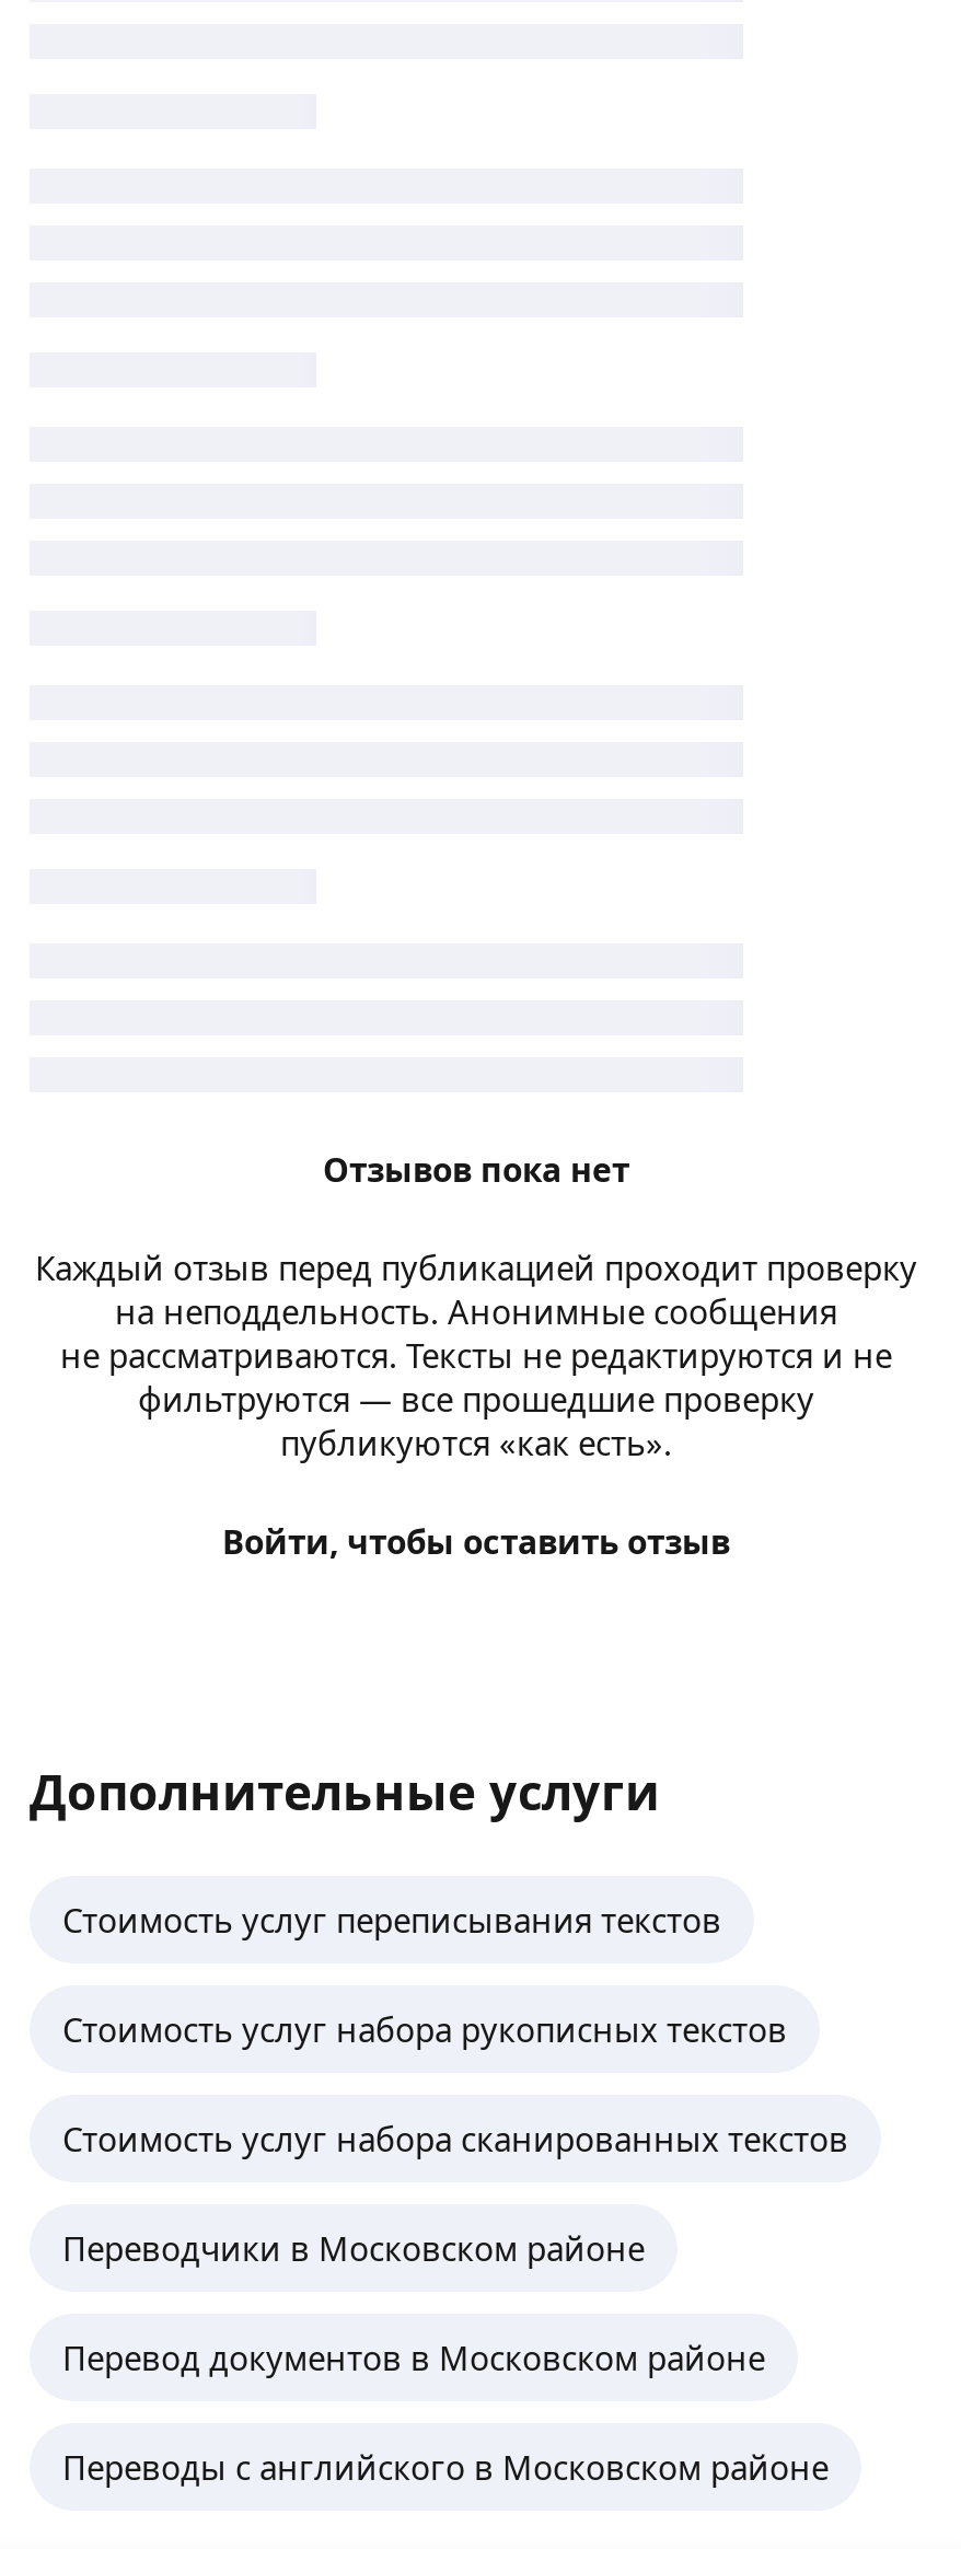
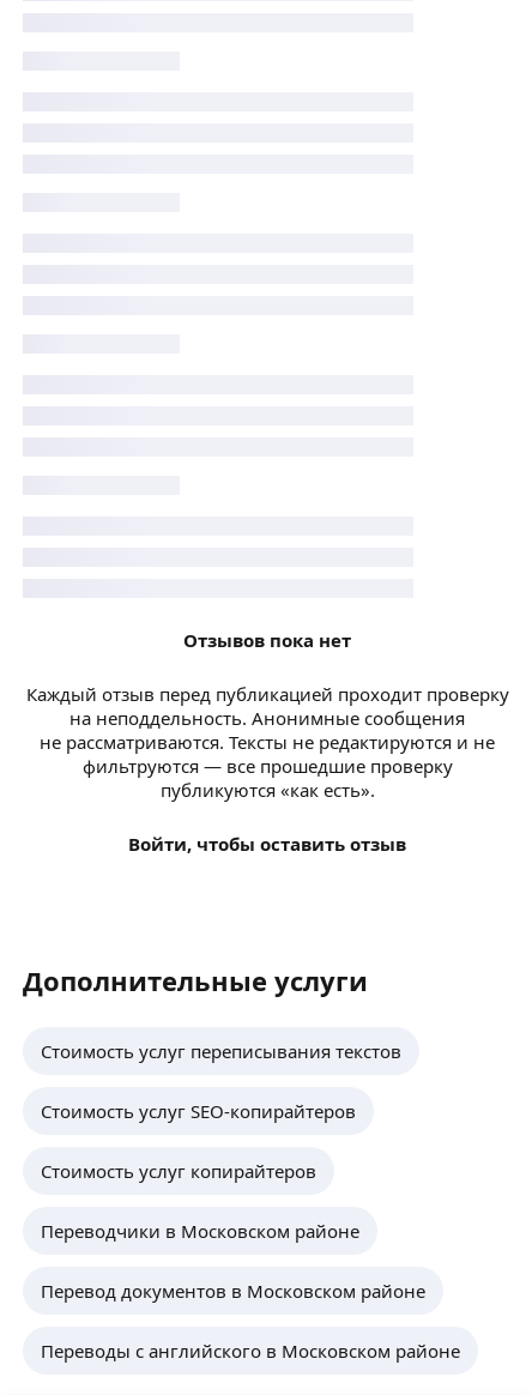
[62,2006,787,2050] Стоимость услуг набора рукописных текстов -> [41,1098,356,1122] Стоимость услуг SEO-копирайтеров
[62,2116,848,2159] Стоимость услуг набора сканированных текстов -> [41,1158,316,1182] Стоимость услуг копирайтеров

